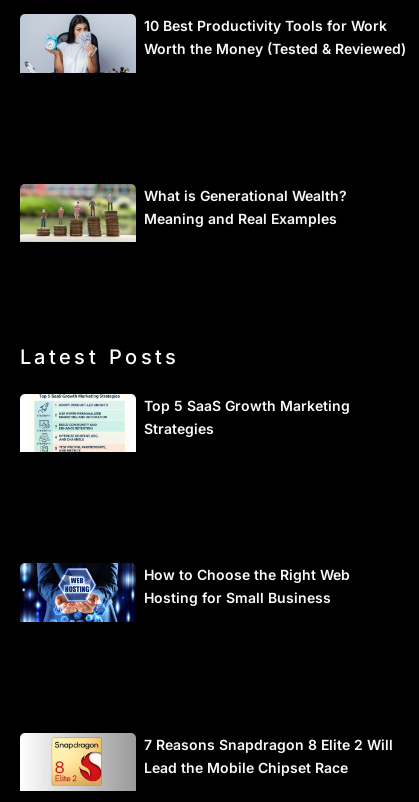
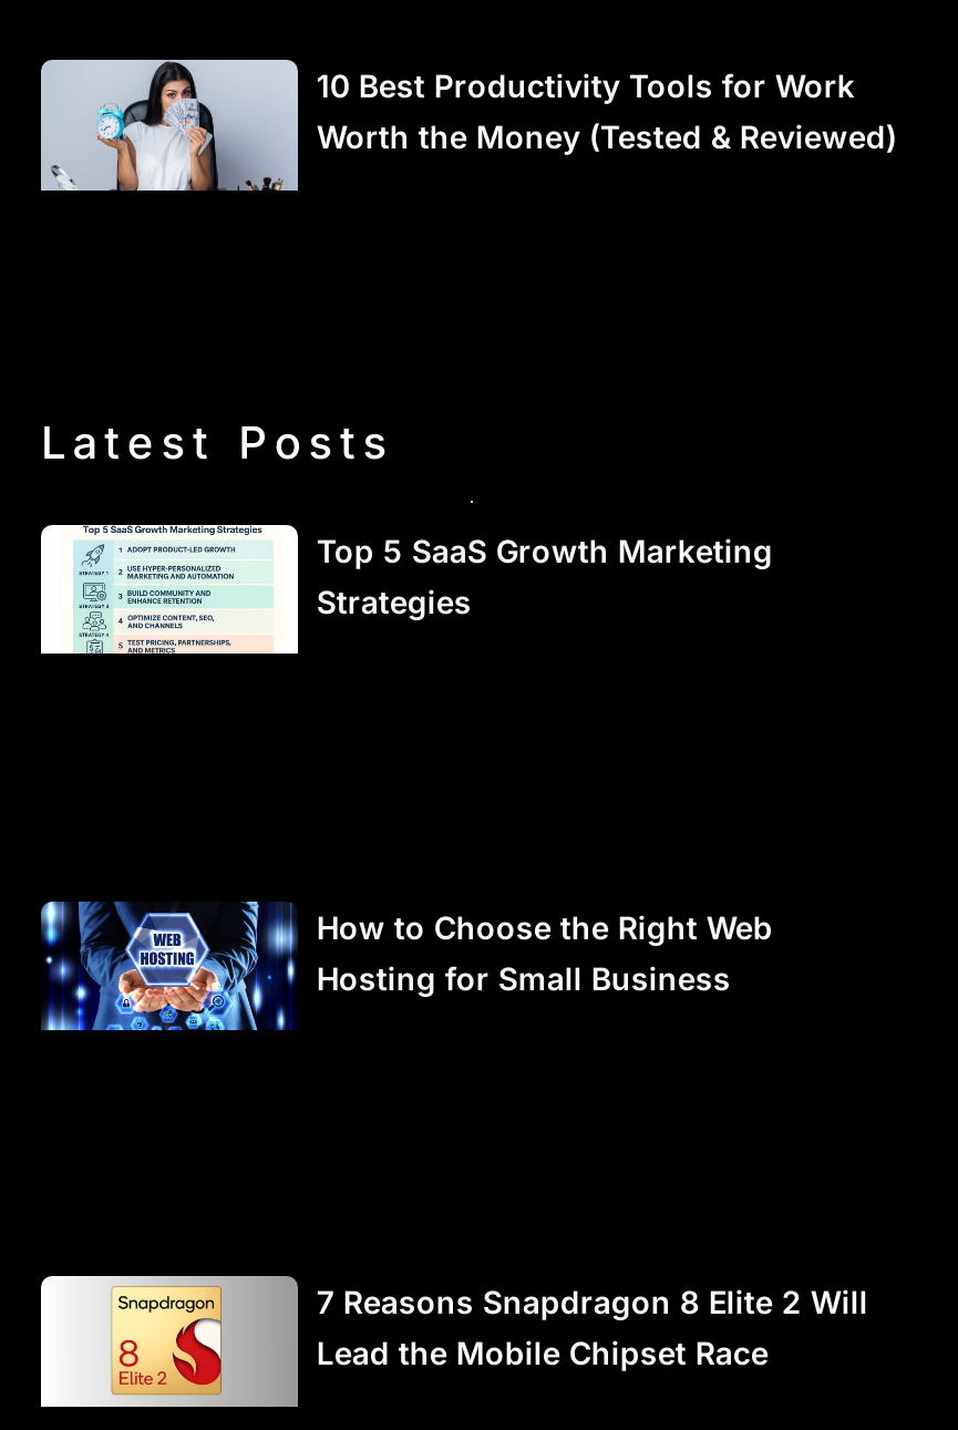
[19,184,347,243] [image] | What is Generational Wealth? | Meaning and Real Examples -> none

